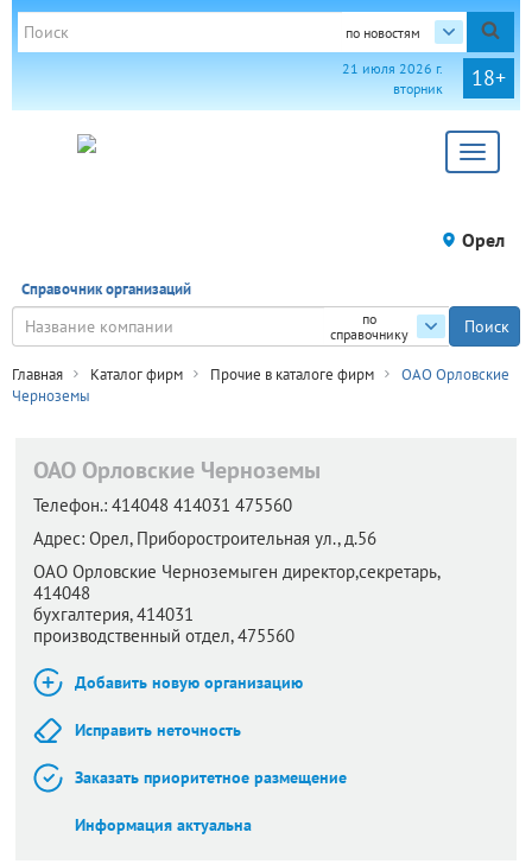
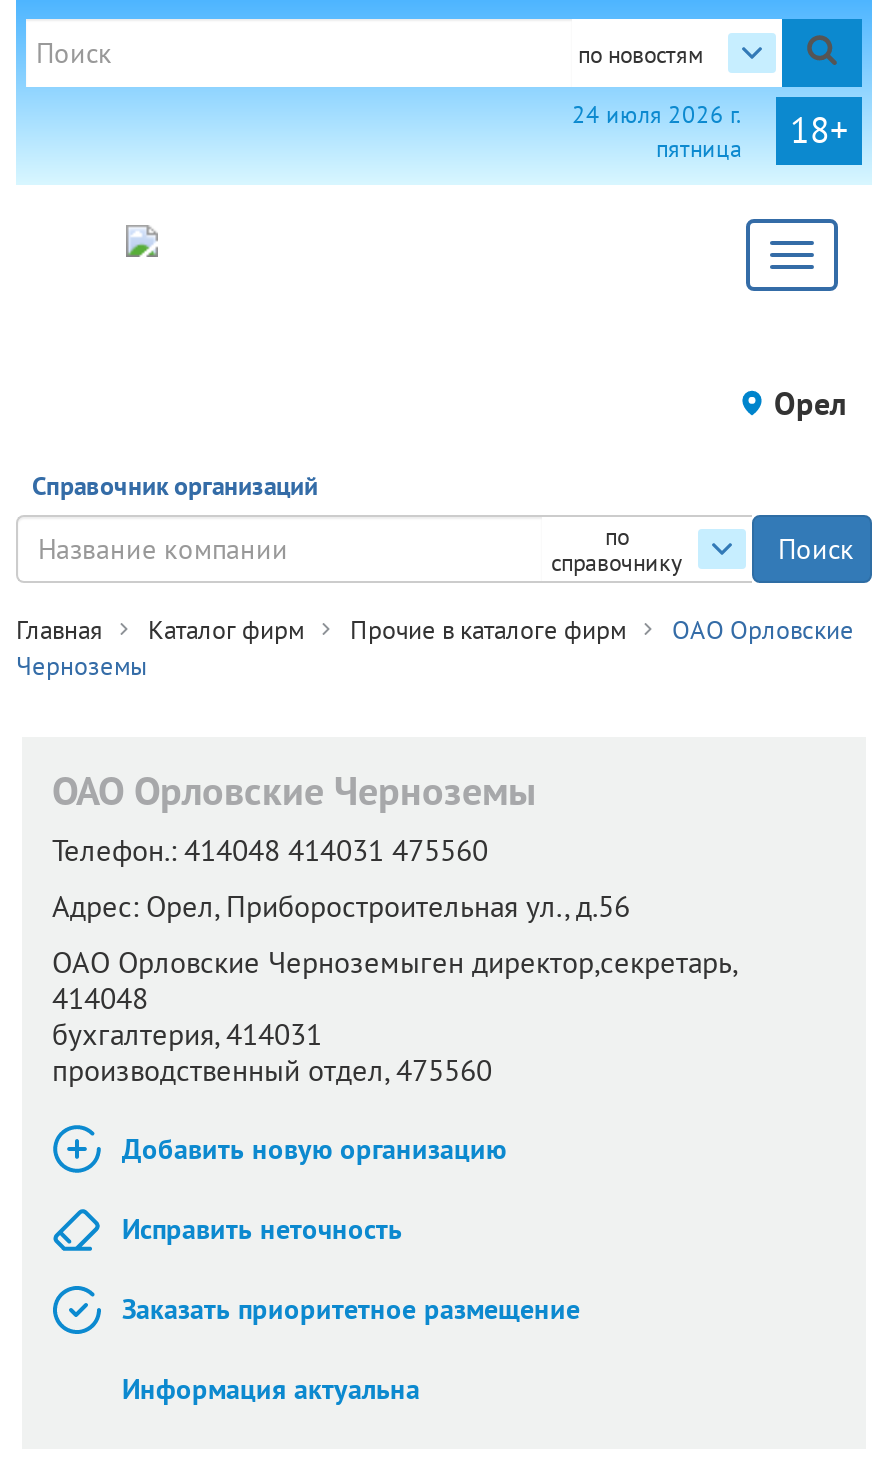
[342,59,443,97] 21 июля 2026 г. | вторник -> [572,99,742,163] 24 июля 2026 г. | пятница

